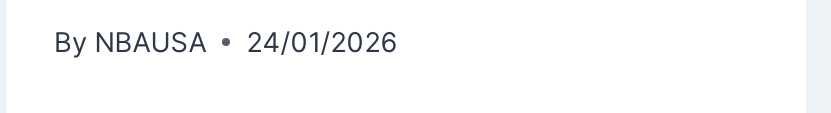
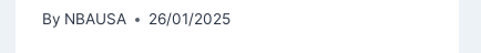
[54,25,396,57] By NBAUSA 24/01/2026 -> [42,10,231,28] By NBAUSA 26/01/2025

